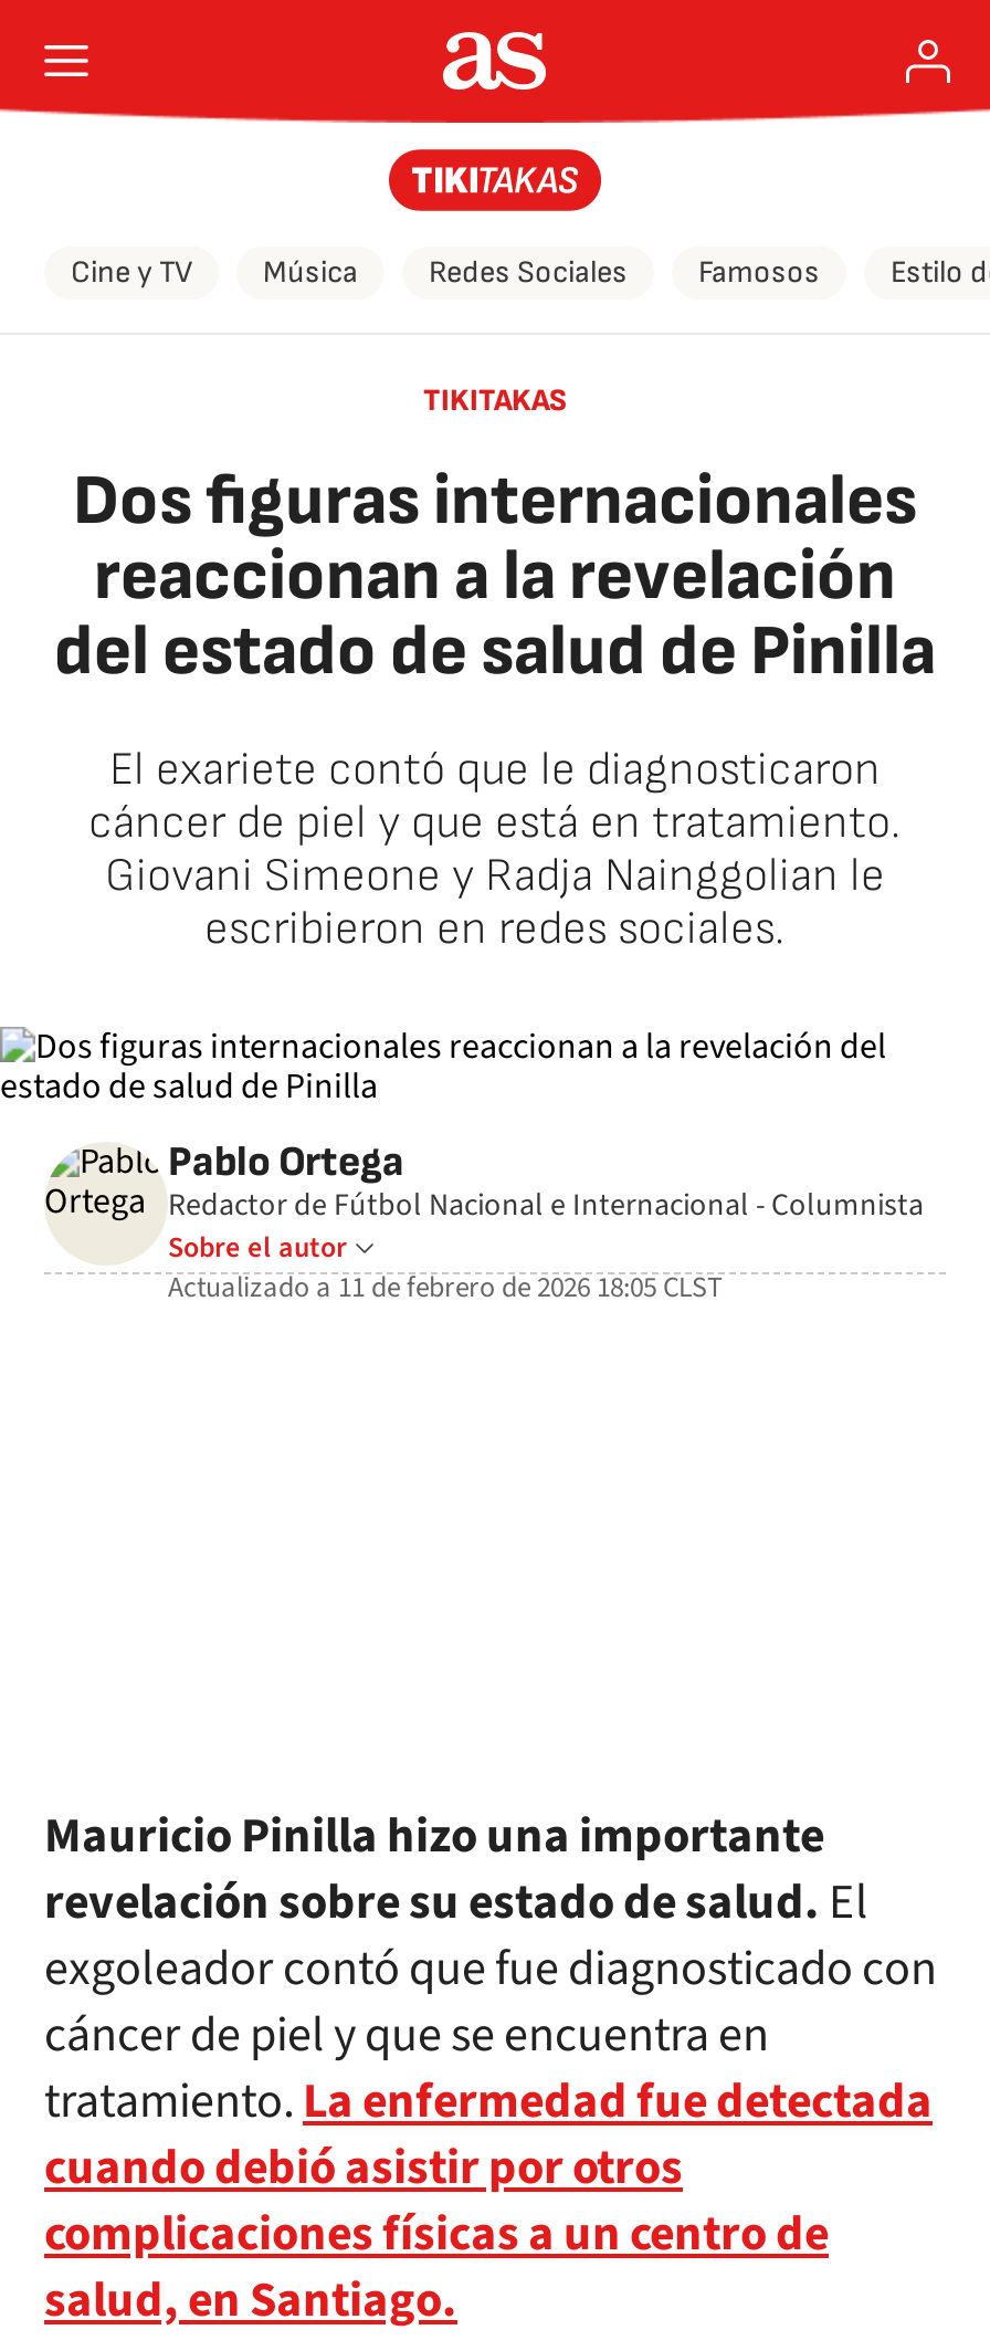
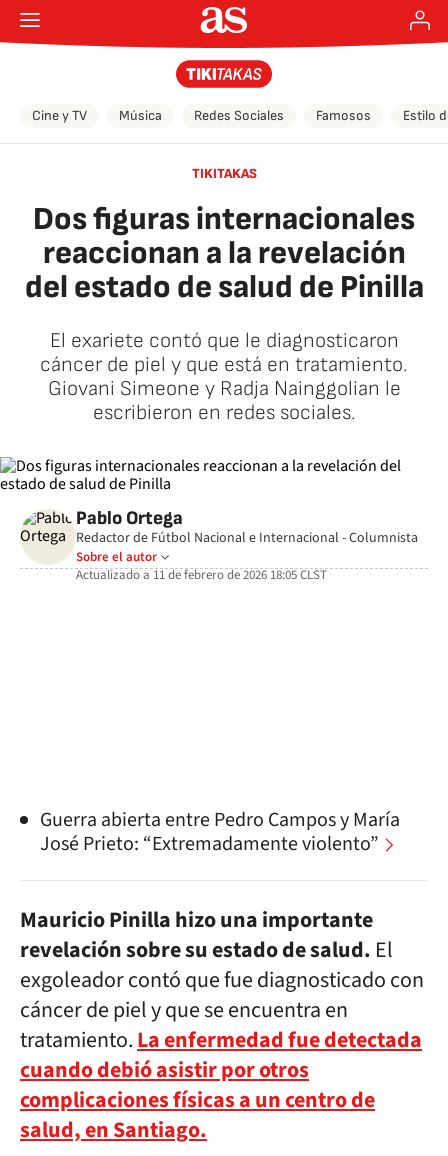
none -> [40,806,400,858] Guerra abierta entre Pedro Campos y María | José Prieto: “Extremadamente violento”

